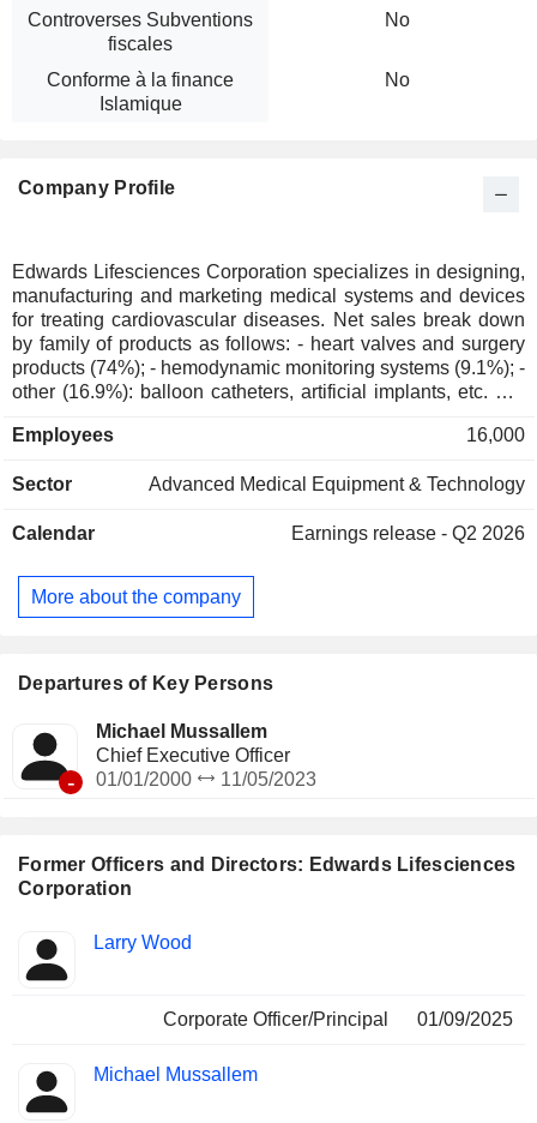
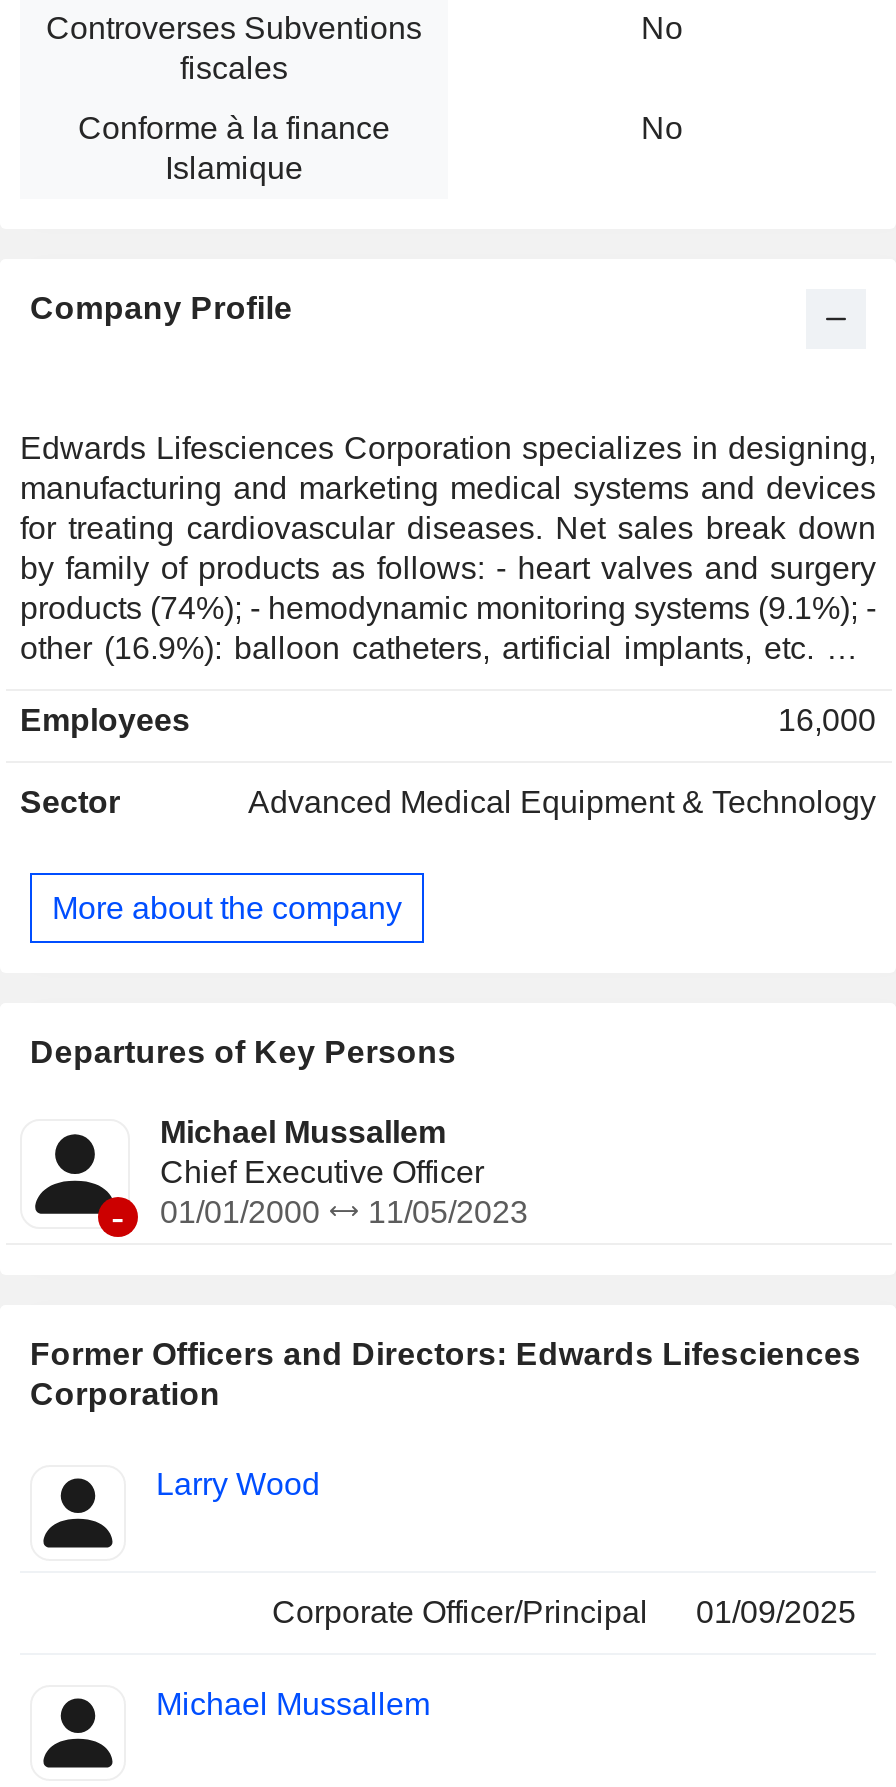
[12,523,525,544] Calendar | Earnings release - Q2 2026 -> none

